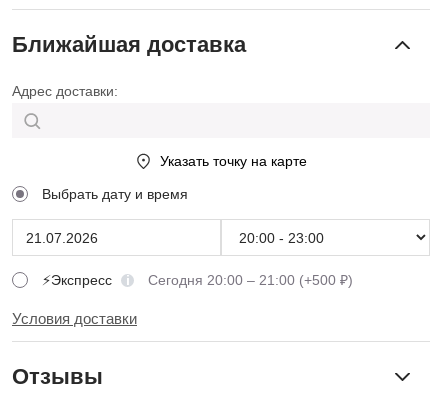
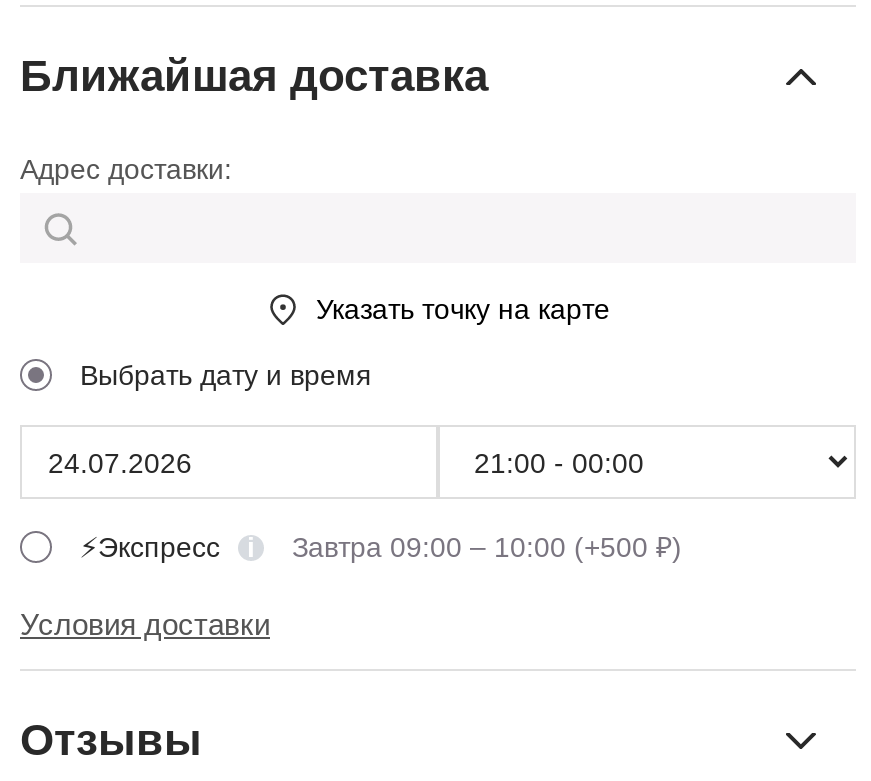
[148,272,353,288] Сегодня 20:00 – 21:00 (+500 ₽) -> [292,531,682,563] Завтра 09:00 – 10:00 (+500 ₽)

